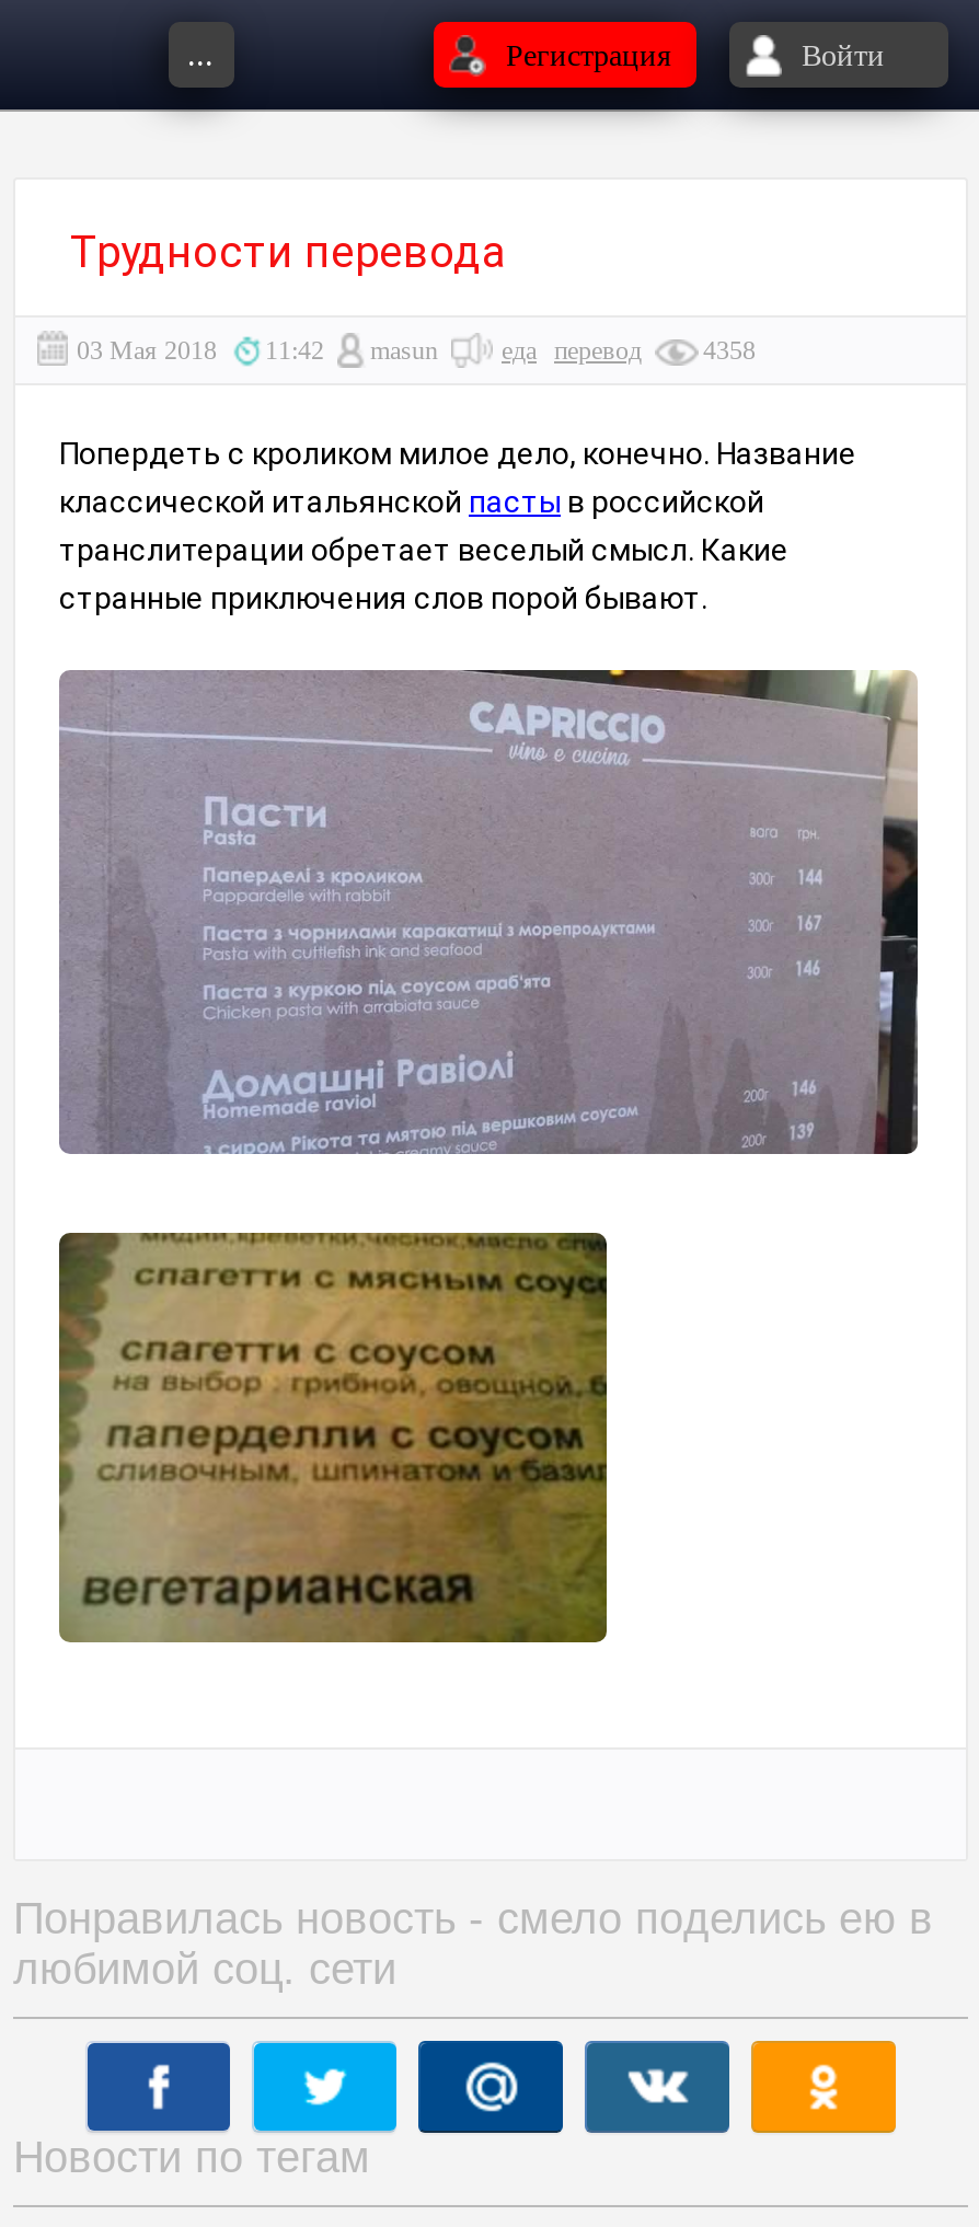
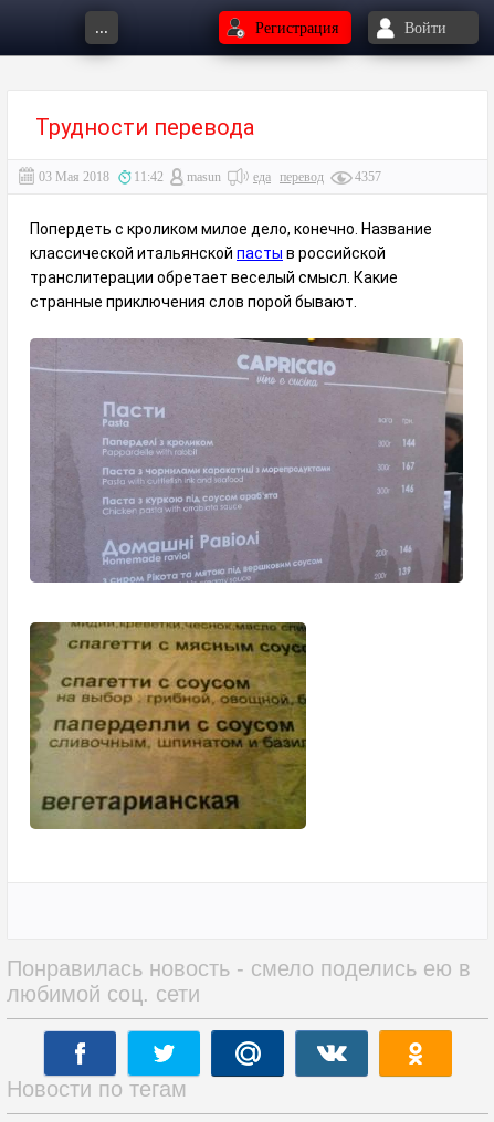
[502,335,756,366] еда перевод 4358 -> [253,169,381,185] еда перевод 4357

